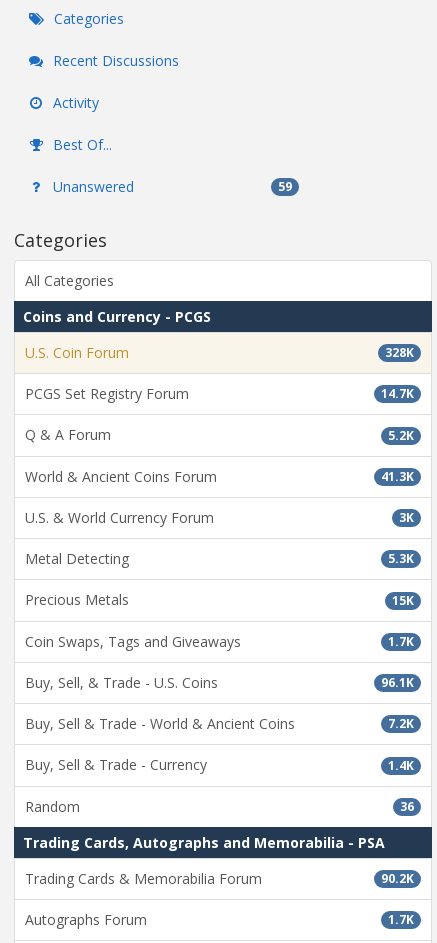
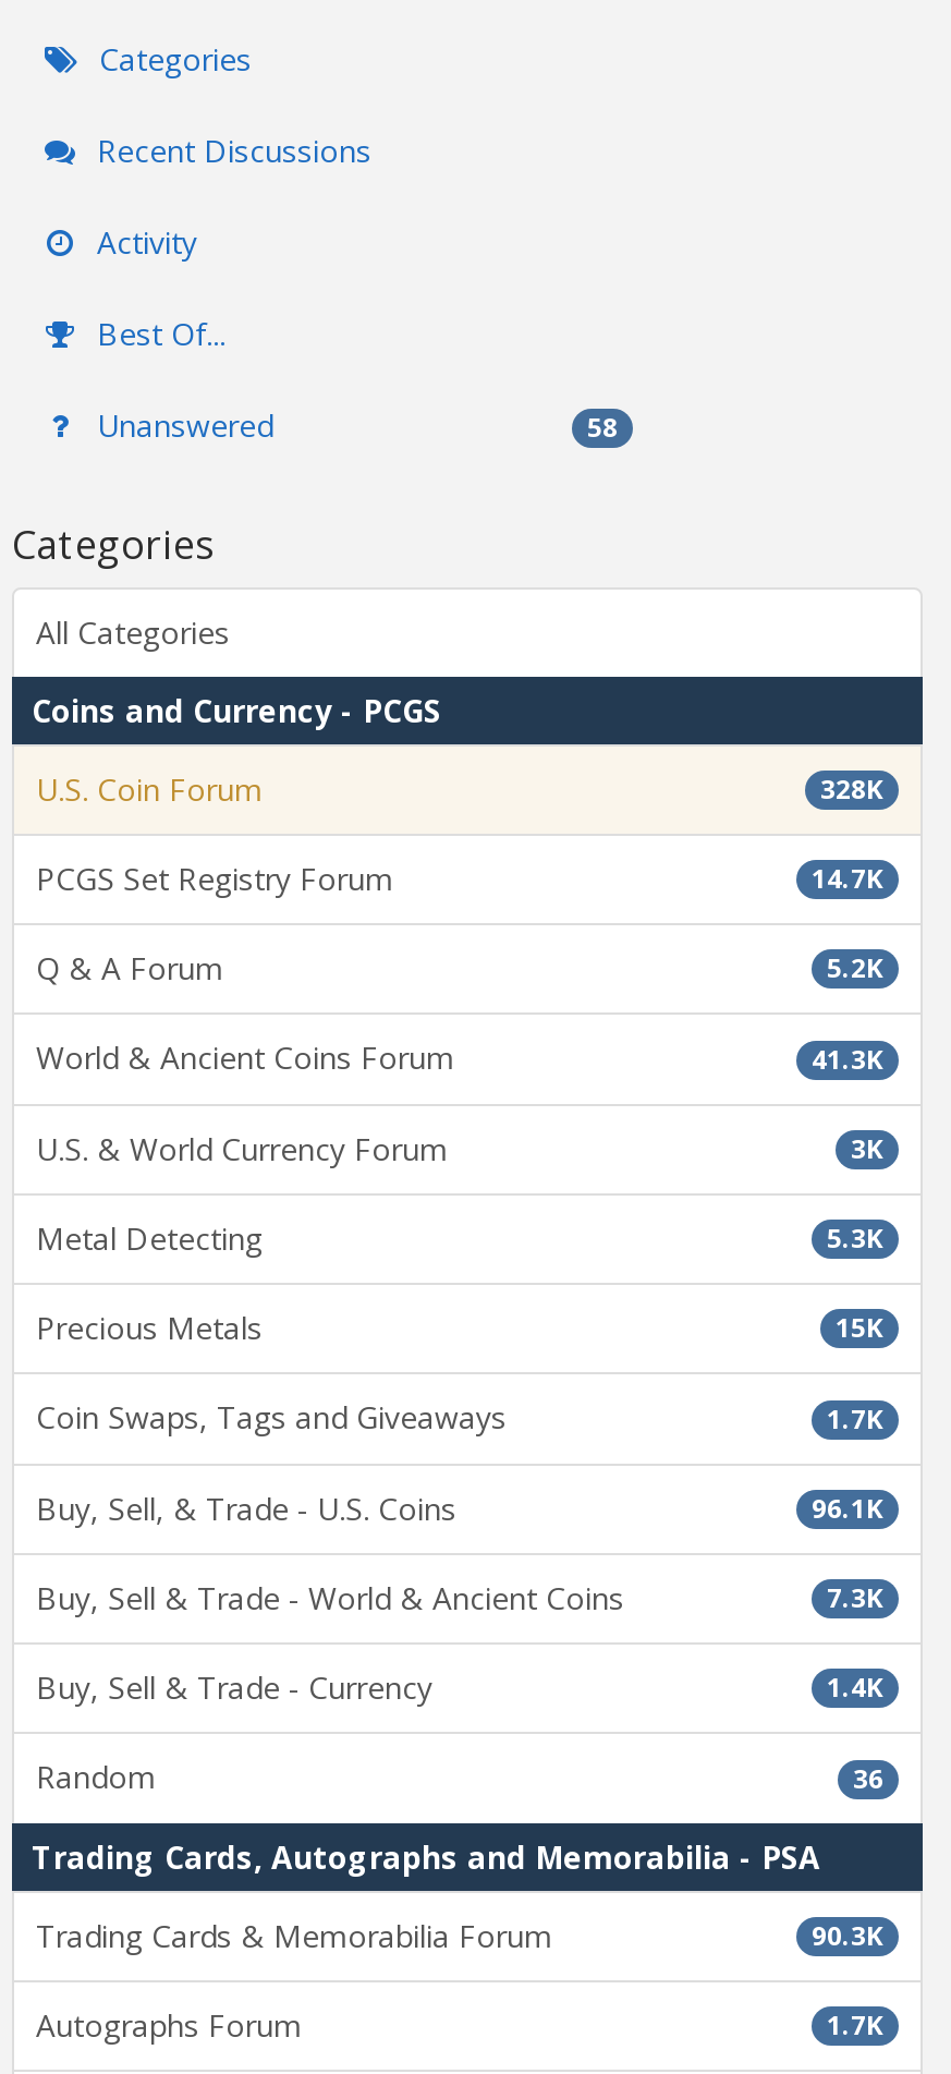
[278,178,292,195] 59 -> [587,408,618,445] 58
[388,715,414,732] 7.2K -> [827,1580,883,1617] 7.3K
[381,870,414,887] 90.2K -> [812,1917,883,1954] 90.3K

